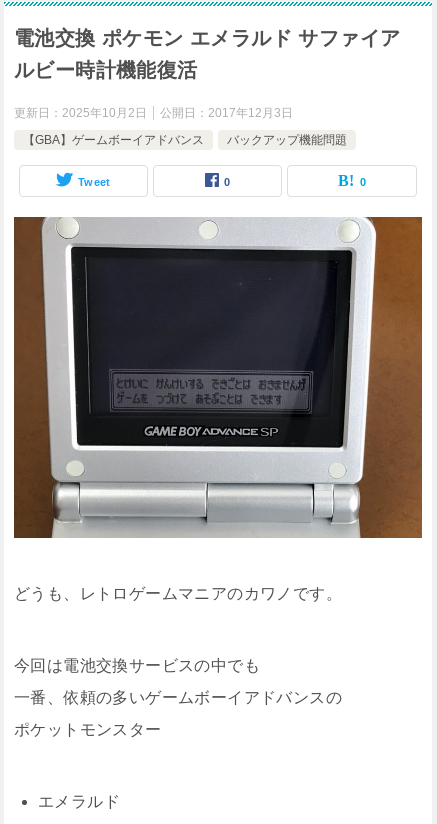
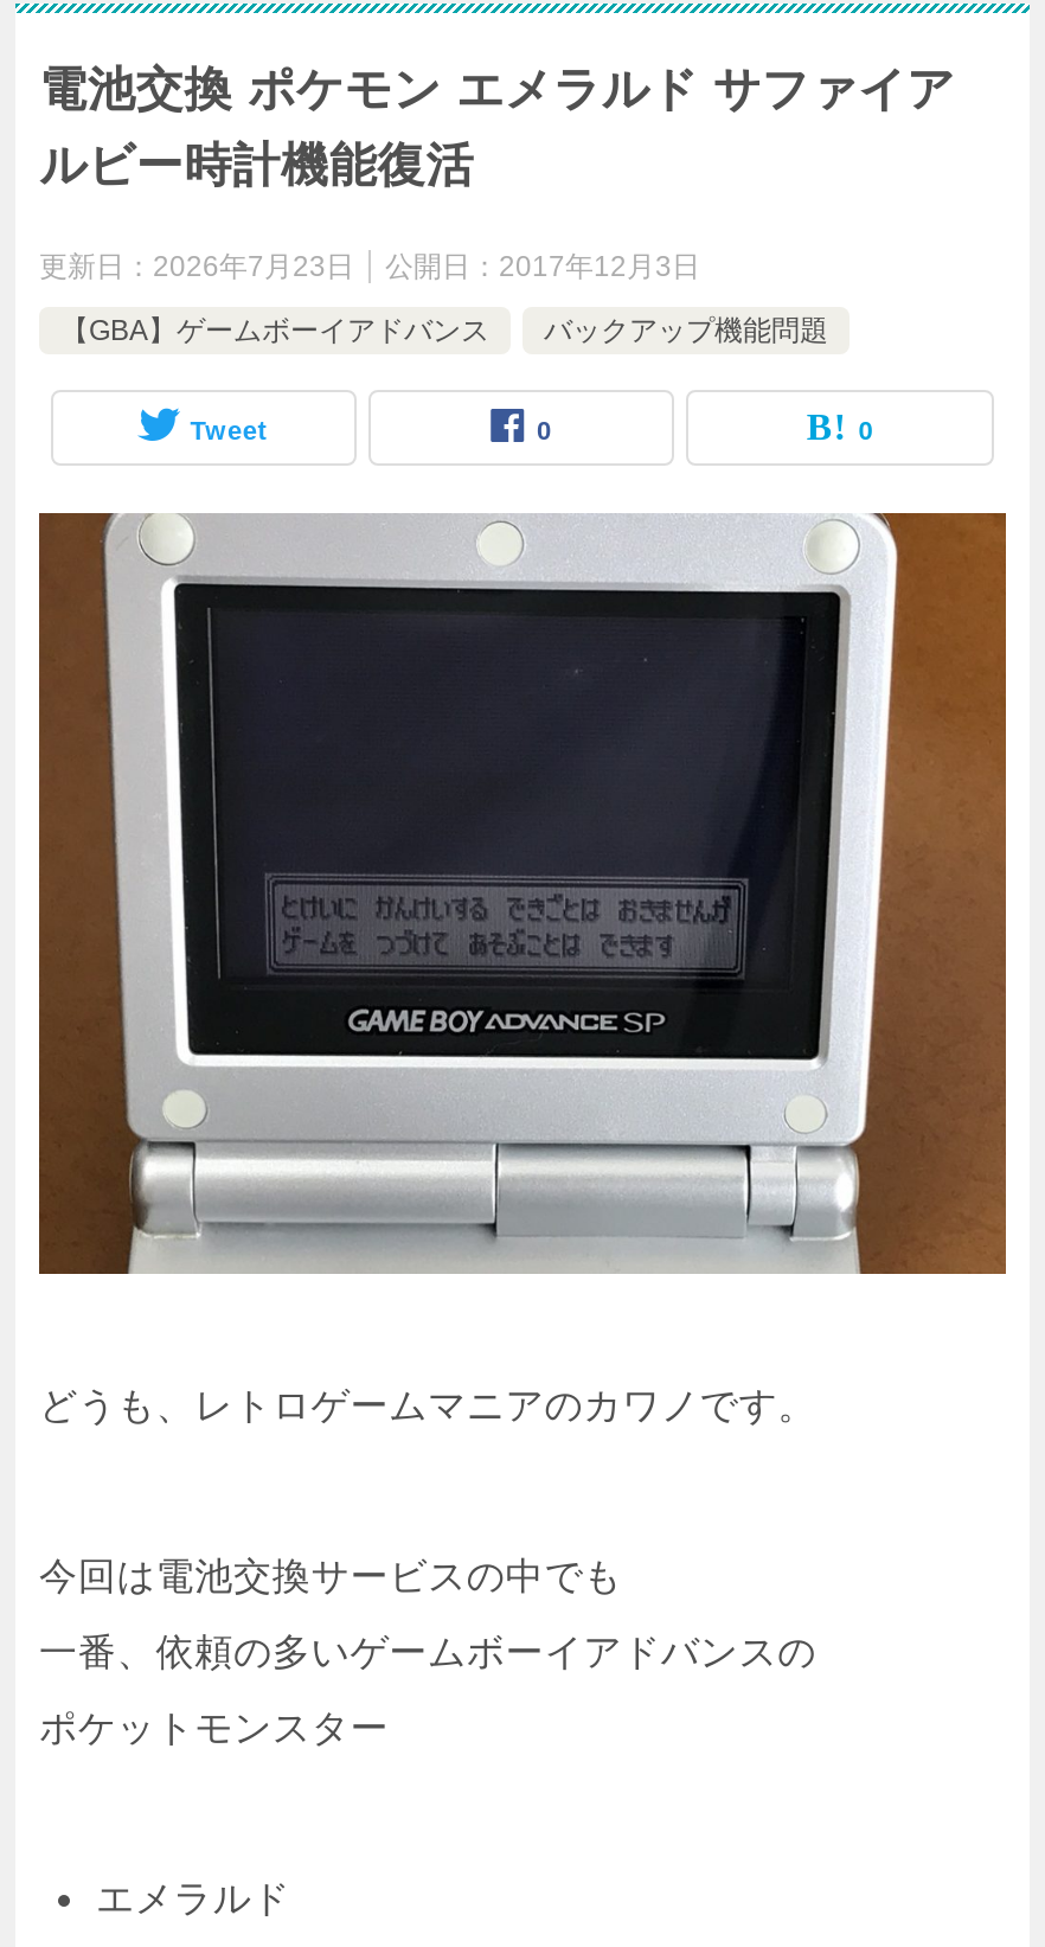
[14,106,147,120] 更新日：2025年10月2日 -> [39,250,354,283] 更新日：2026年7月23日

